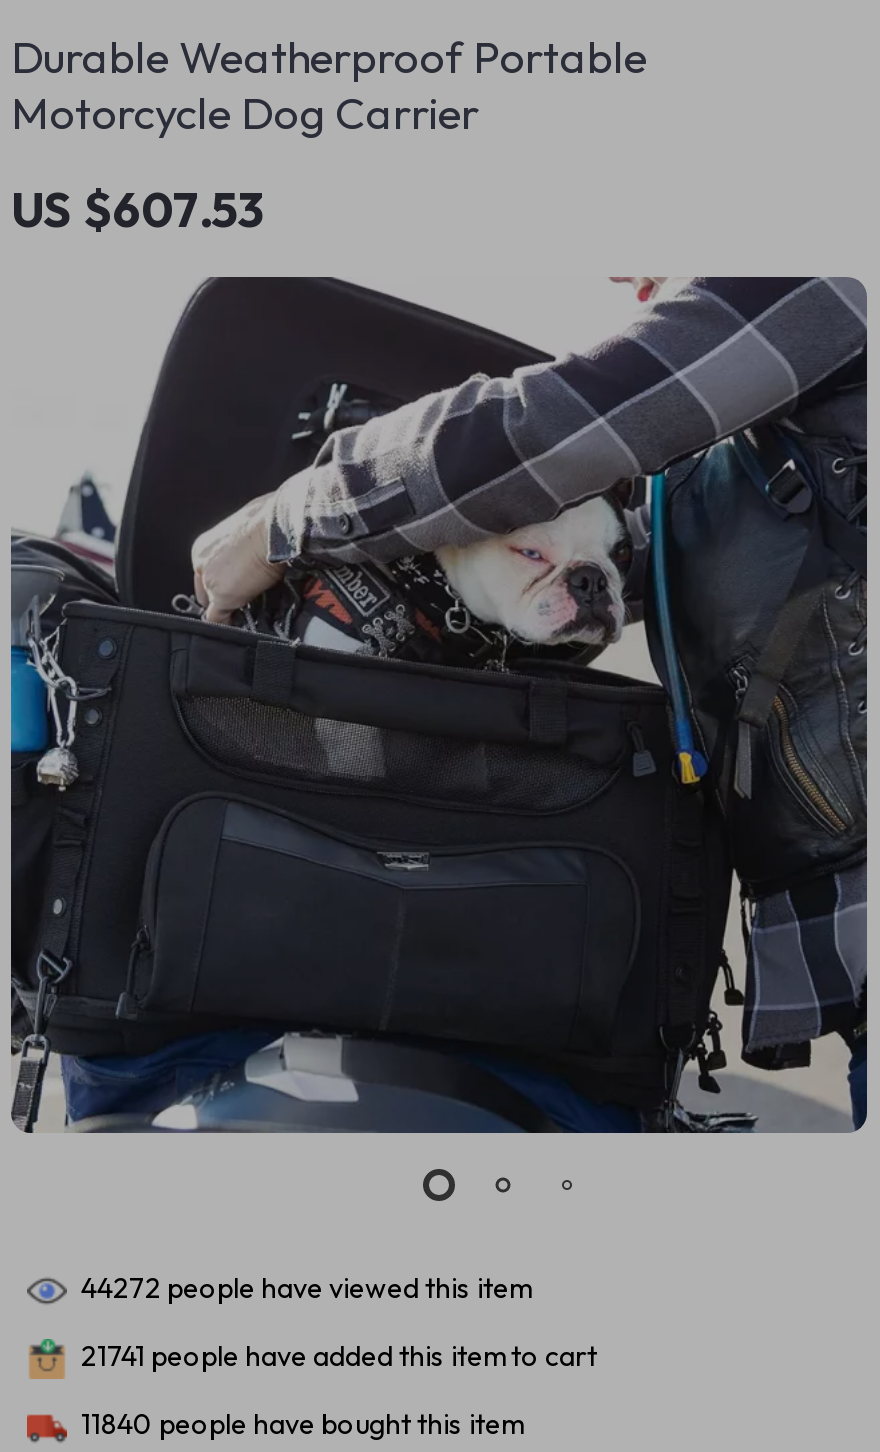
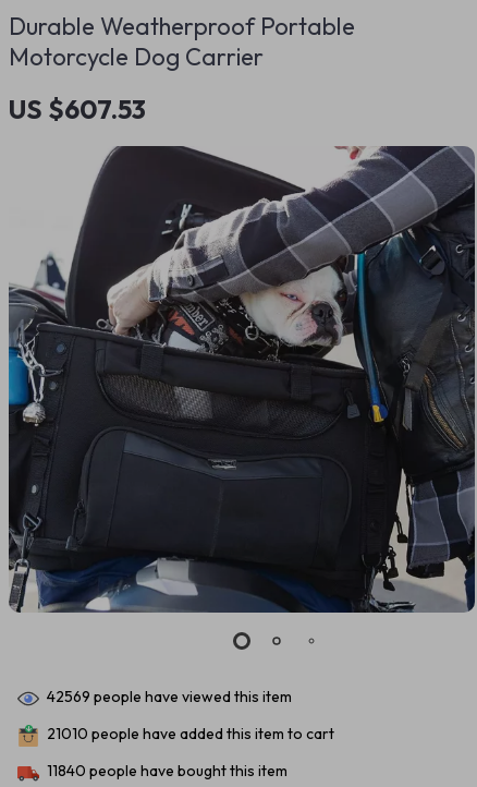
[81,1270,531,1306] 44272 people have viewed this item -> [47,687,292,707] 42569 people have viewed this item
[81,1338,597,1374] 21741 people have added this item to cart -> [47,724,334,744] 21010 people have added this item to cart

